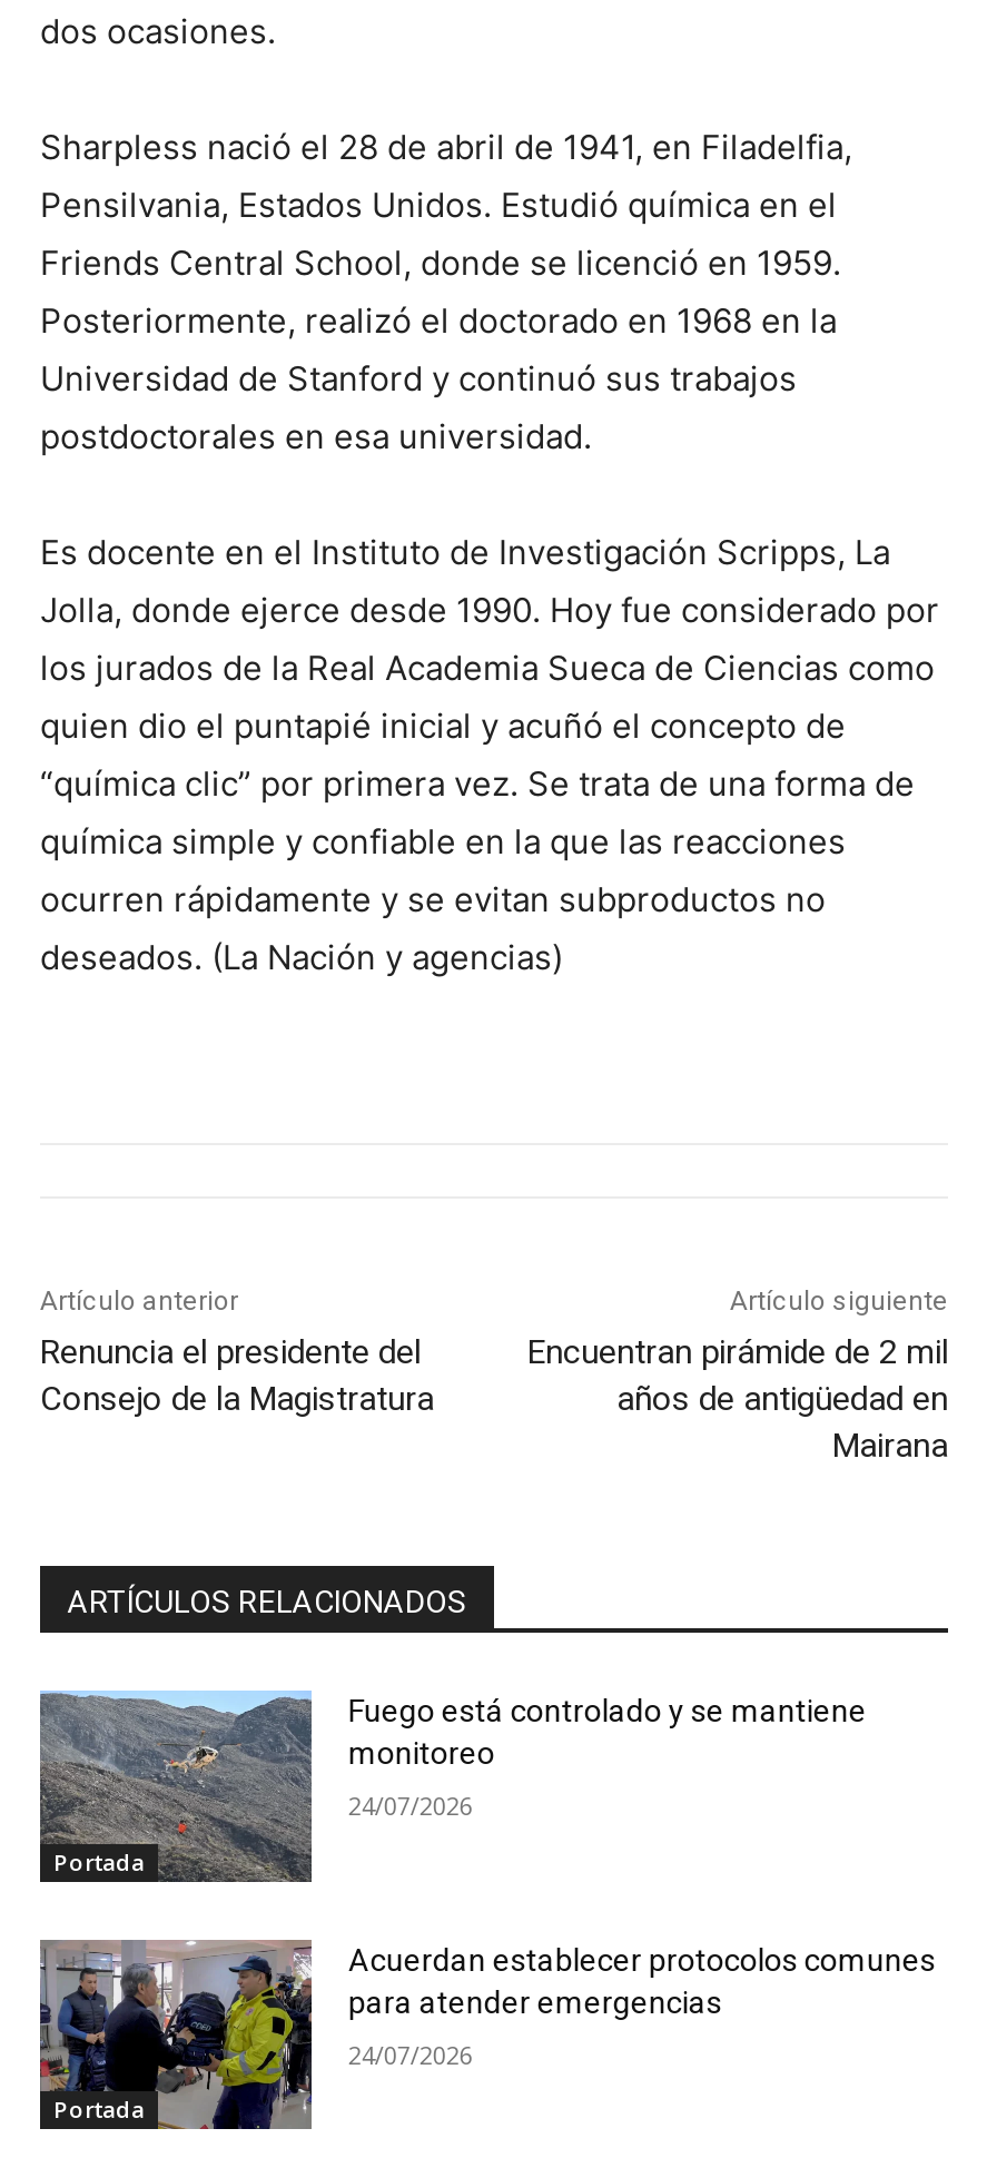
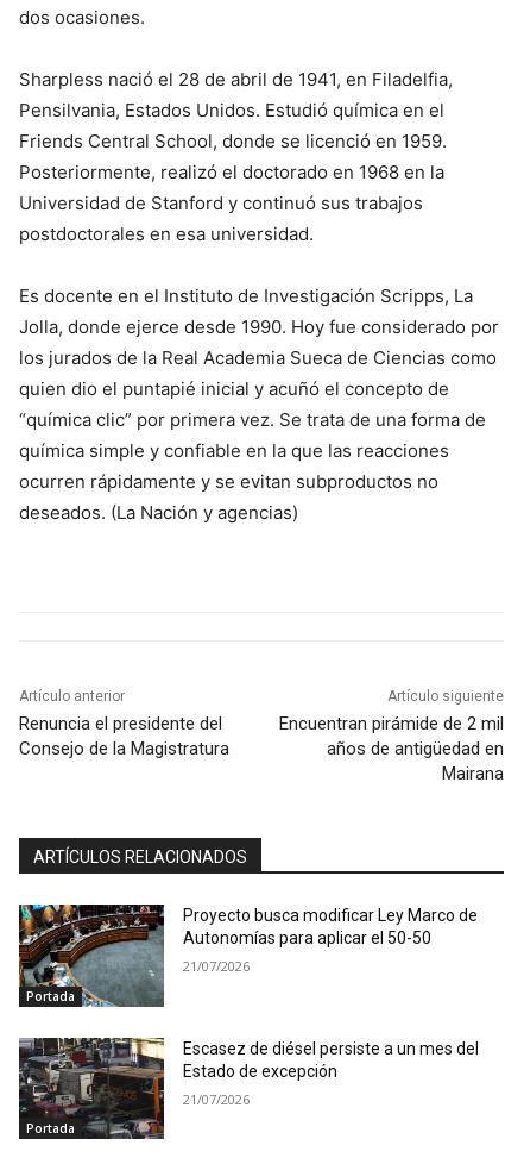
[38,1691,867,1884] [image] | Fuego está controlado y se mantiene | monitoreo -> [18,903,478,1008] [image] | Proyecto busca modificar Ley Marco de | Autonomías para aplicar el 50-50
[348,1789,473,1822] 24/07/2026 -> [183,957,250,975] 21/07/2026
[38,1940,936,2131] [image] | Acuerdan establecer protocolos comunes | para atender emergencias -> [18,1038,479,1140] [image] | Escasez de diésel persiste a un mes del | Estado de excepción
[348,2037,473,2071] 24/07/2026 -> [183,1090,250,1108] 21/07/2026

